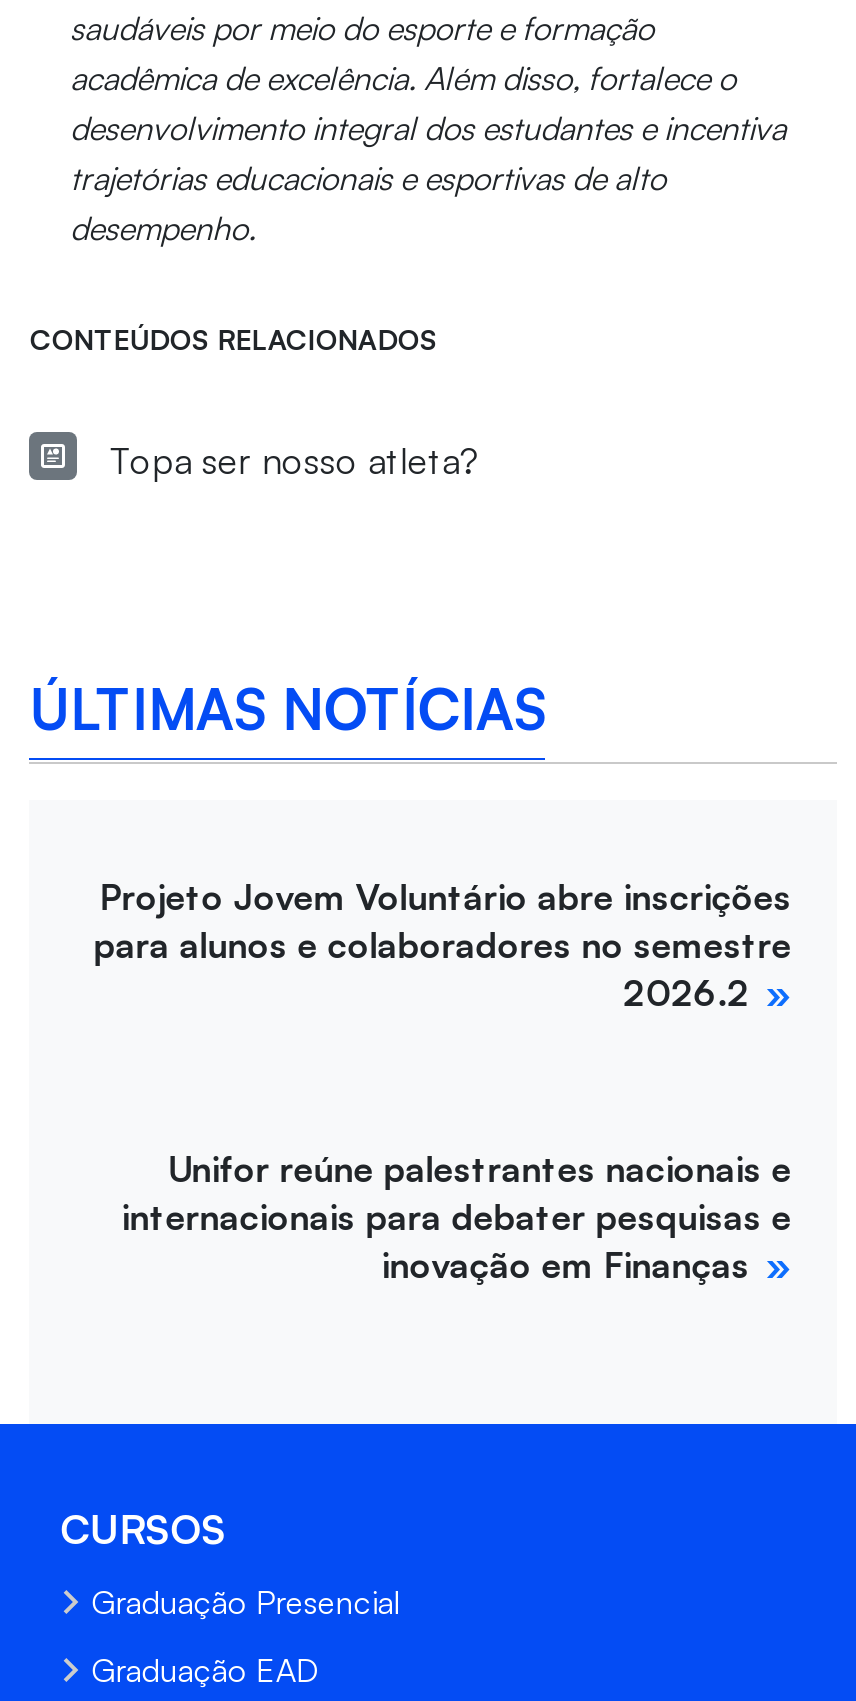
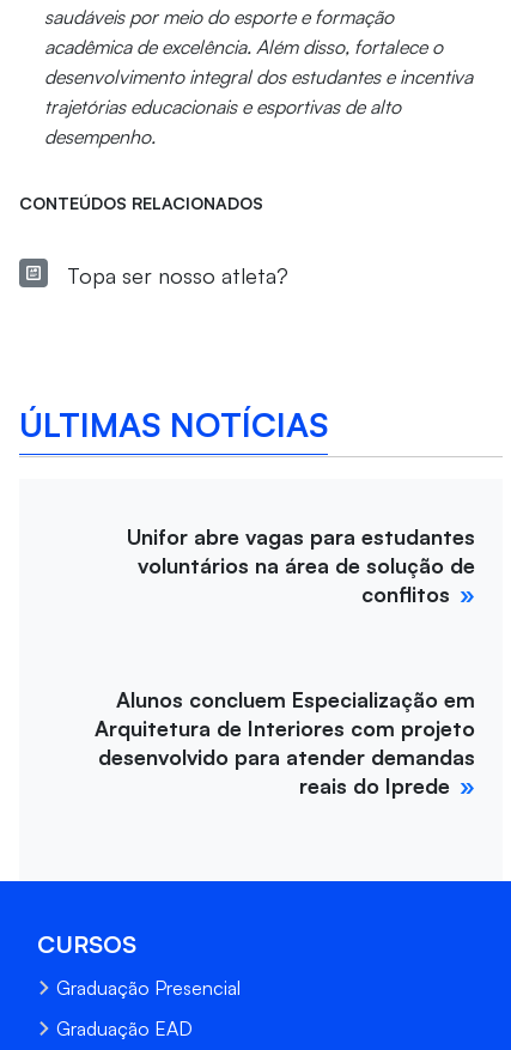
[93,873,791,1013] Projeto Jovem Voluntário abre inscrições | para alunos e colaboradores no semestre | 2026.2 -> [127,523,475,607] Unifor abre vagas para estudantes | voluntários na área de solução de | conflitos
[121,1145,791,1285] Unifor reúne palestrantes nacionais e | internacionais para debater pesquisas e | inovação em Finanças -> [95,686,475,798] Alunos concluem Especialização em | Arquitetura de Interiores com projeto | desenvolvido para atender demandas | reais do Iprede

